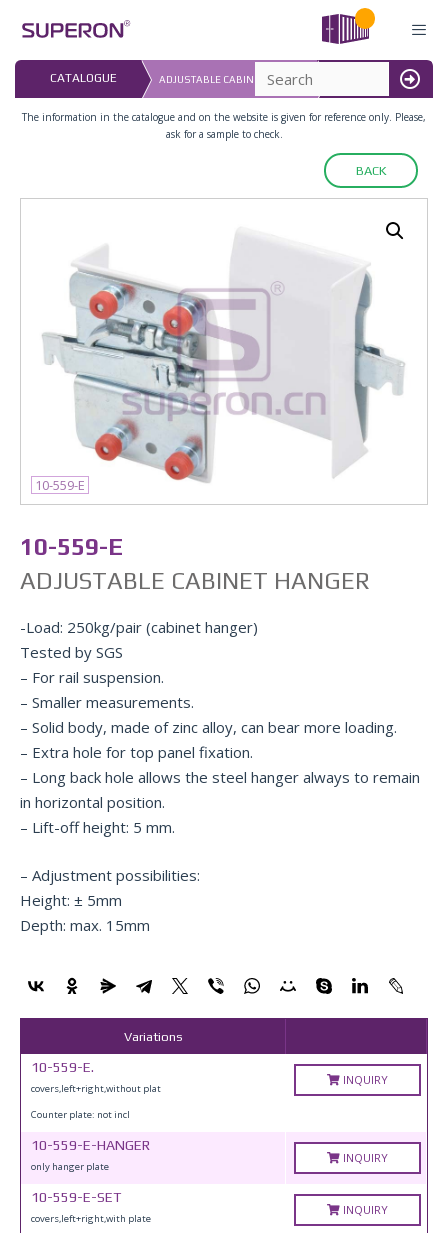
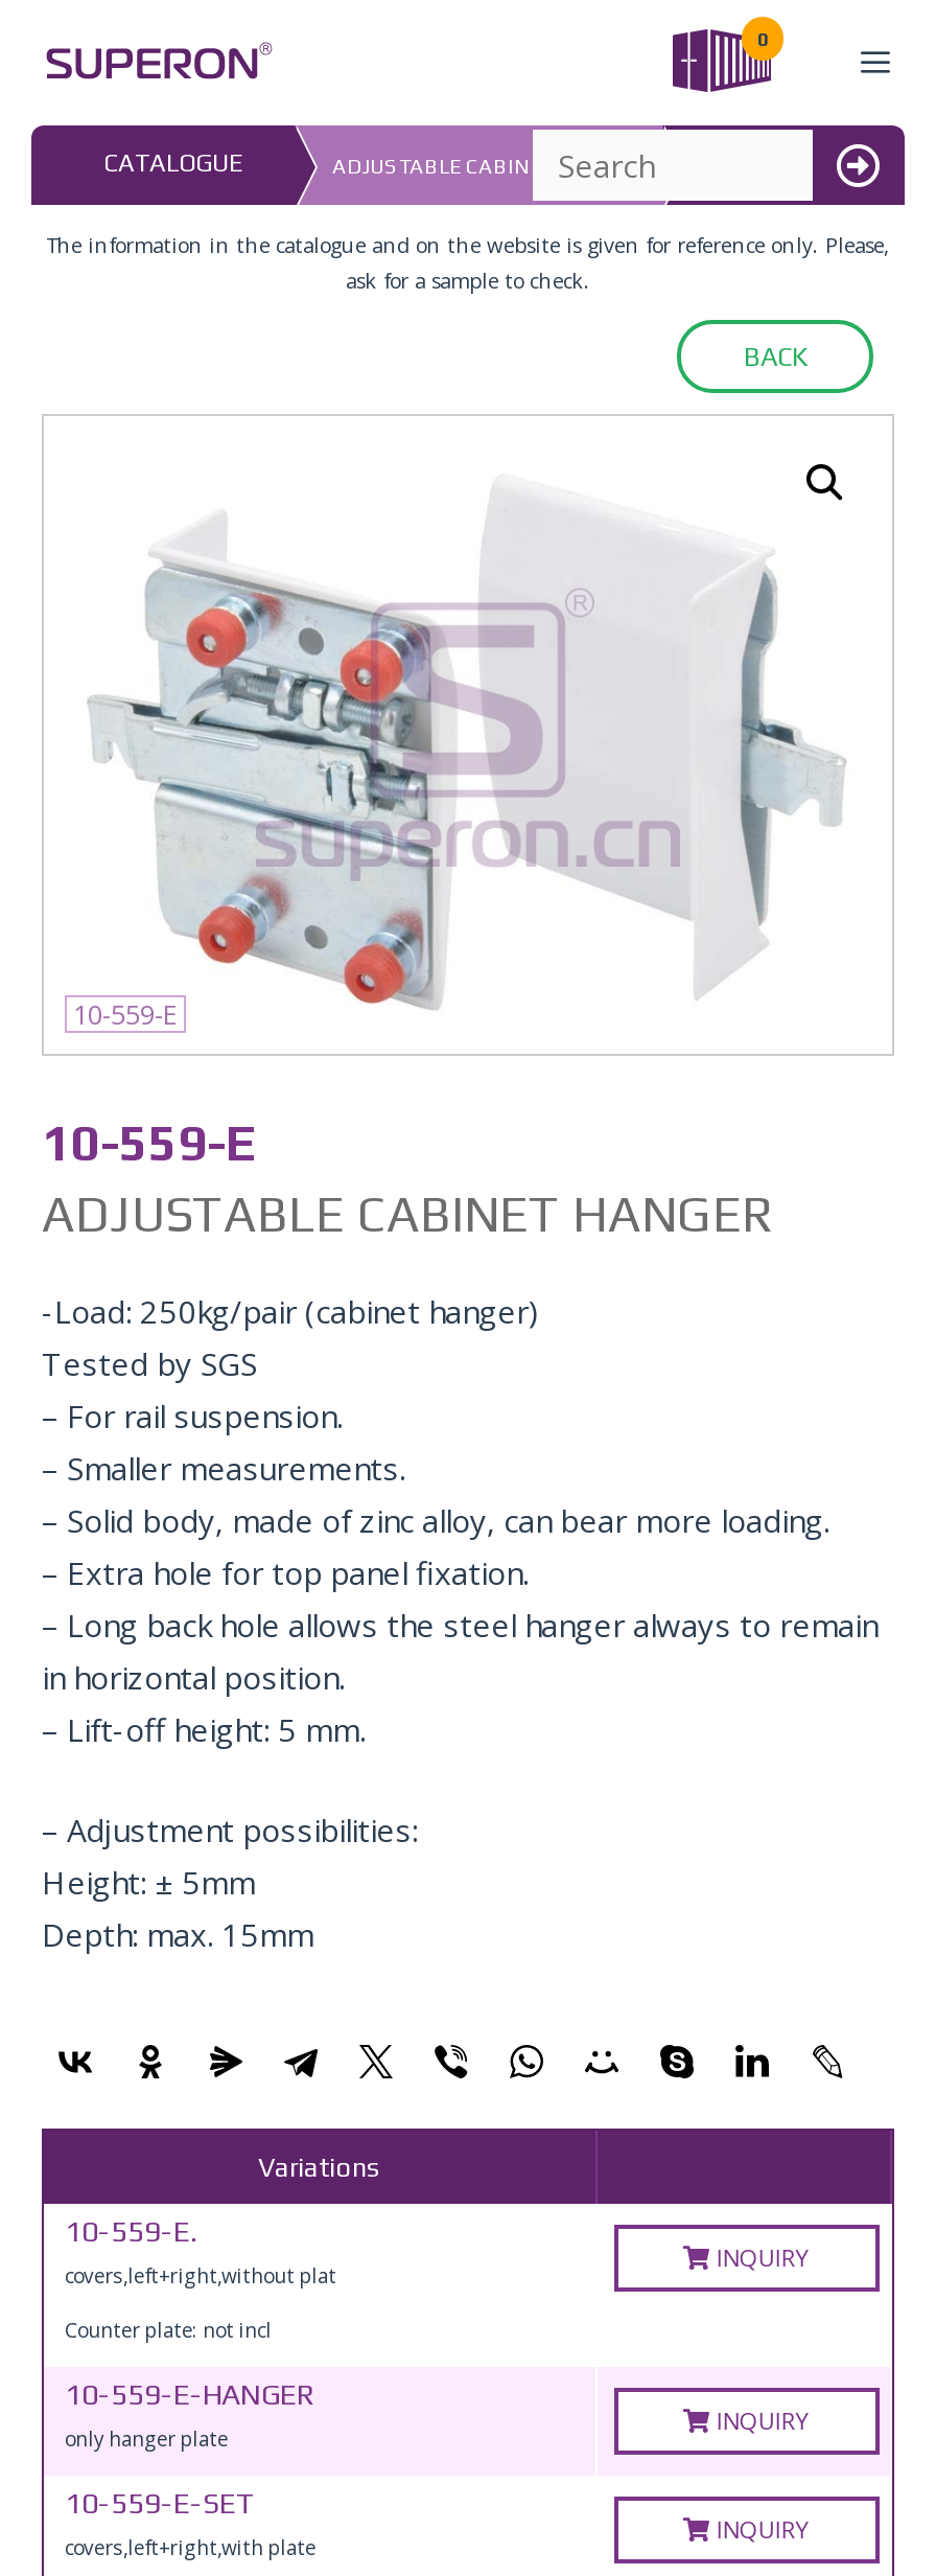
none -> [757,27,768,50] 0

